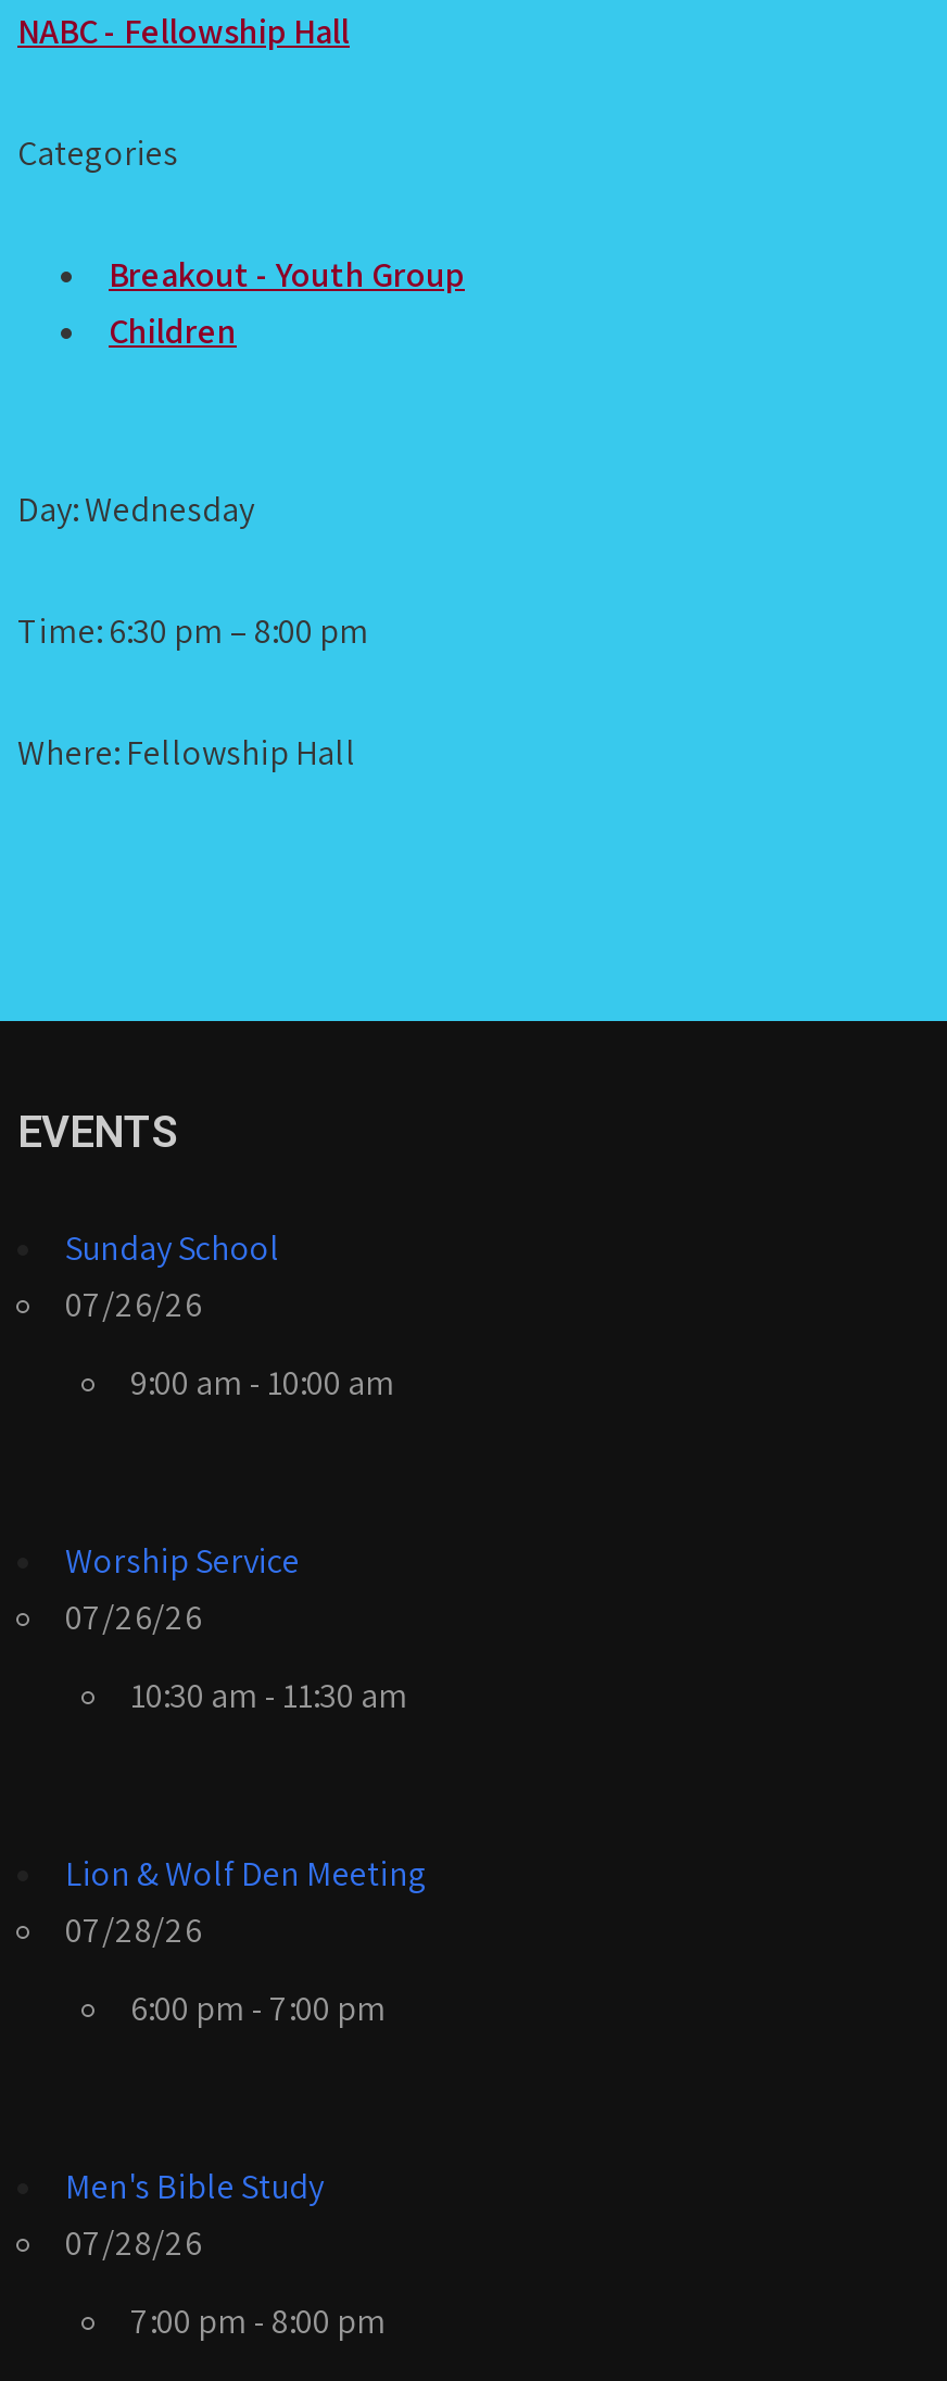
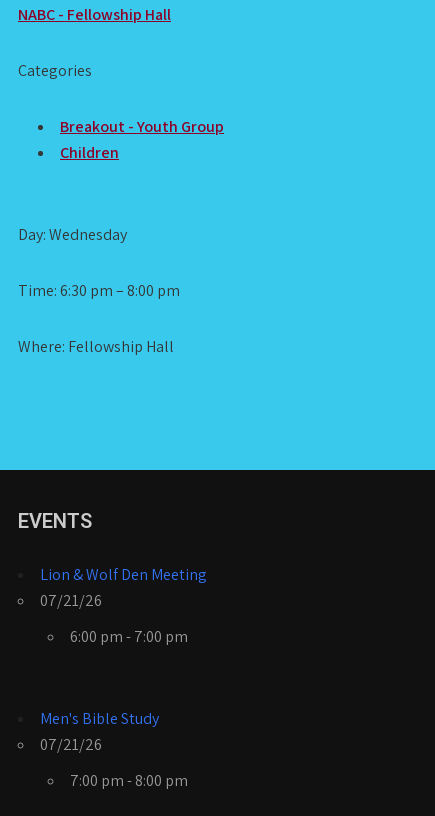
[65,1225,395,1406] Sunday School | 07/26/26 | 9:00 am - 10:00 am -> none
[65,1538,408,1718] Worship Service | 07/26/26 | 10:30 am - 11:30 am -> none
[65,1907,202,1953] 07/28/26 -> [40,590,102,611] 07/21/26
[65,2220,202,2266] 07/28/26 -> [40,734,102,755] 07/21/26

